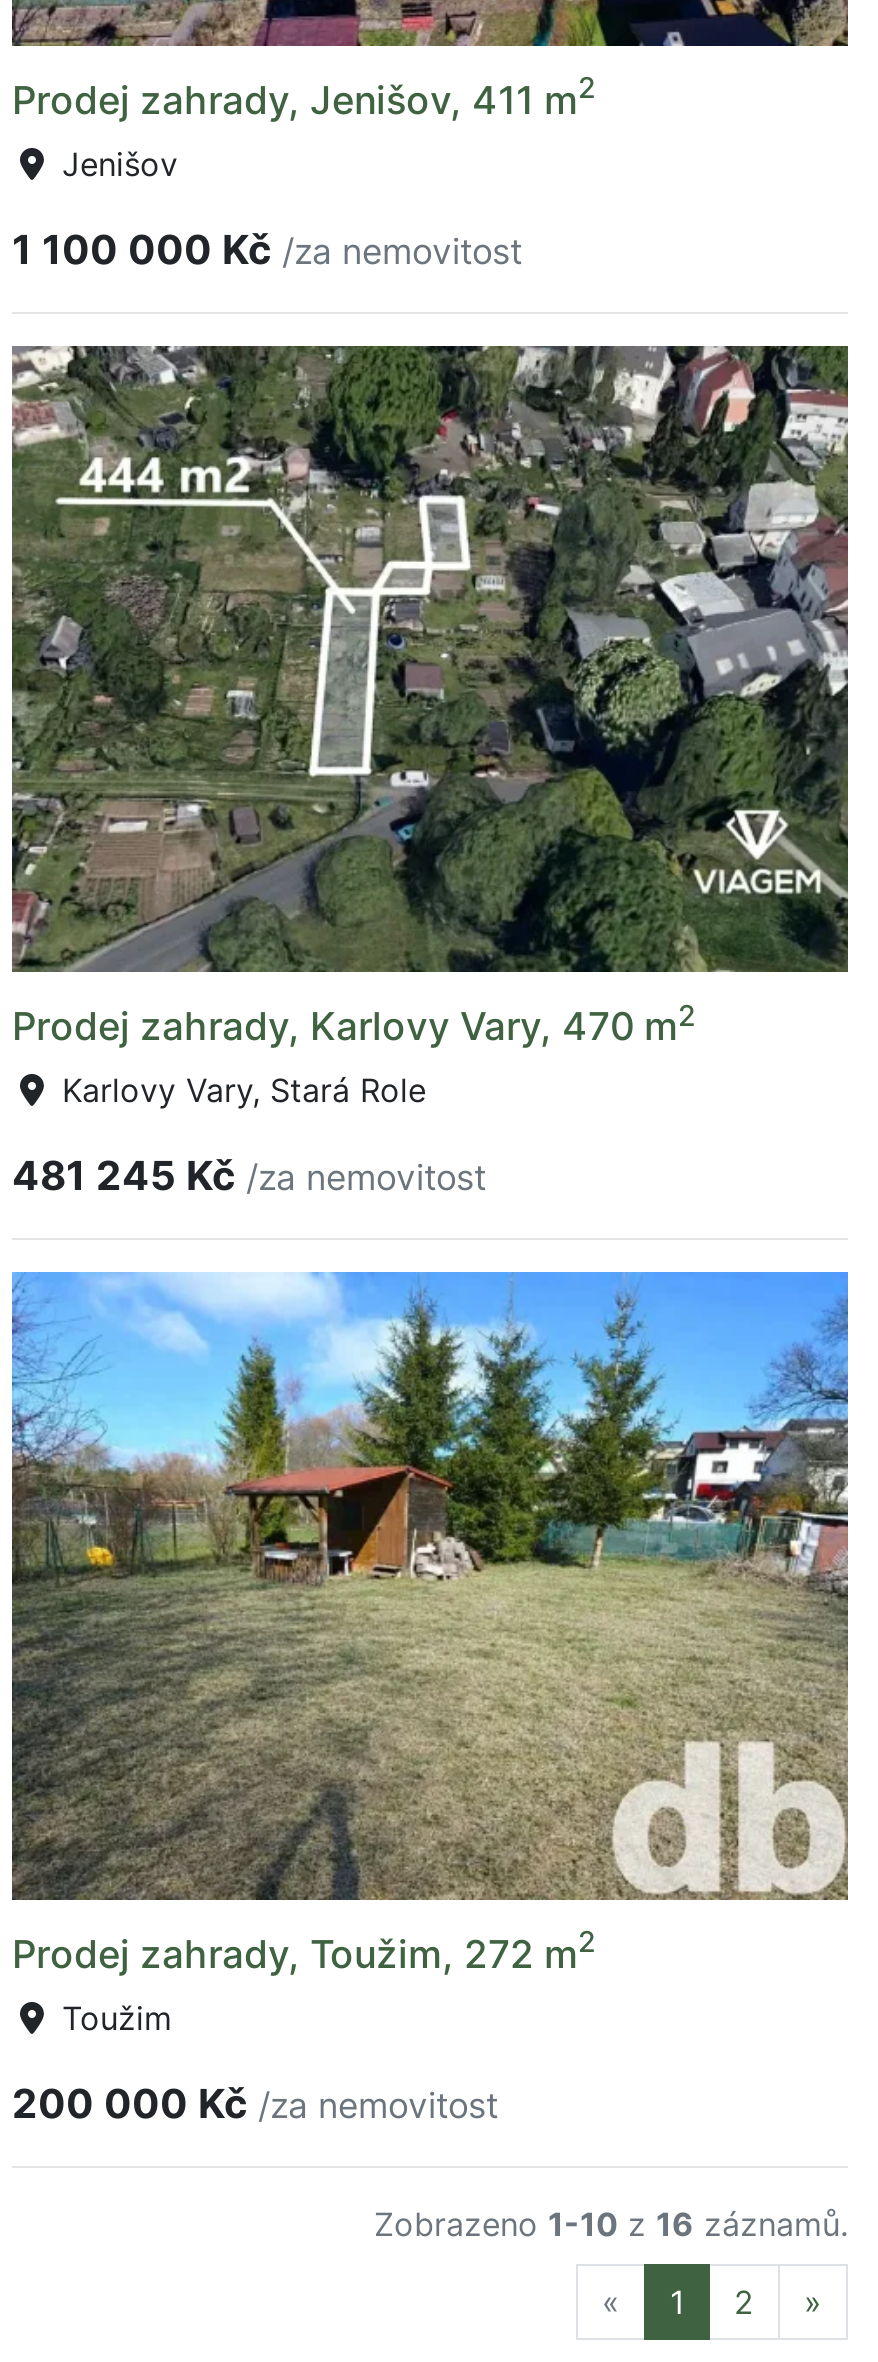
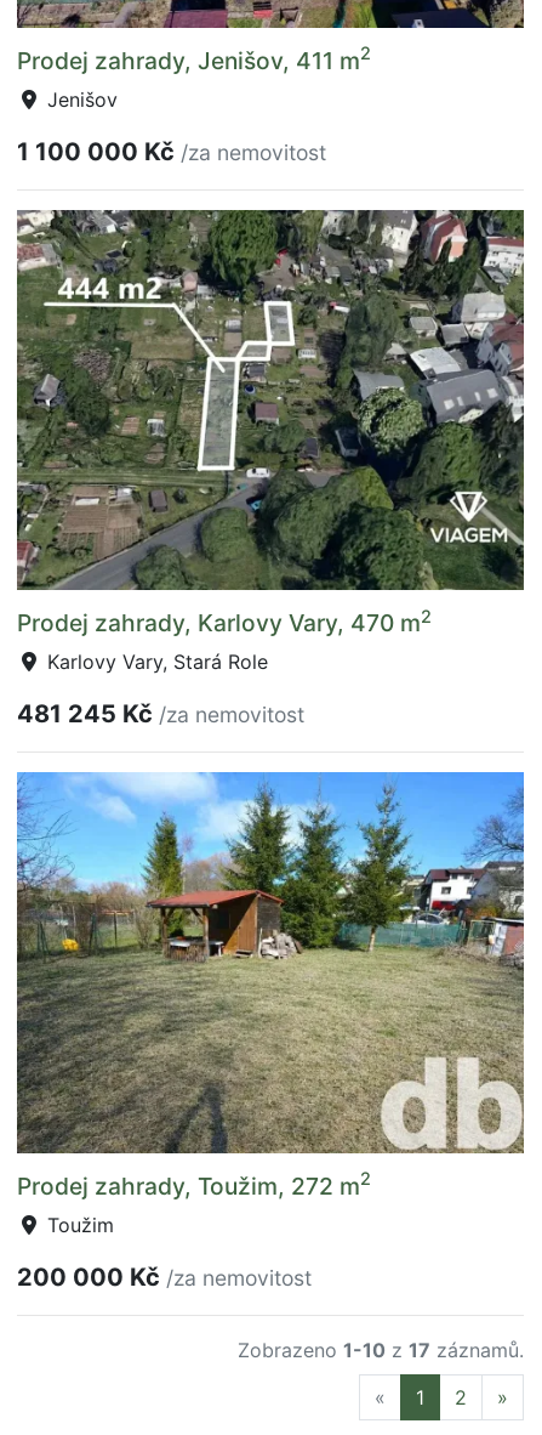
[374,2203,848,2243] Zobrazeno 1-10 z 16 záznamů. -> [238,1337,524,1362] Zobrazeno 1-10 z 17 záznamů.

